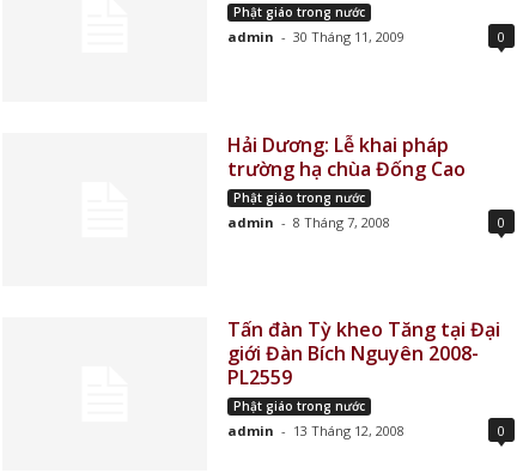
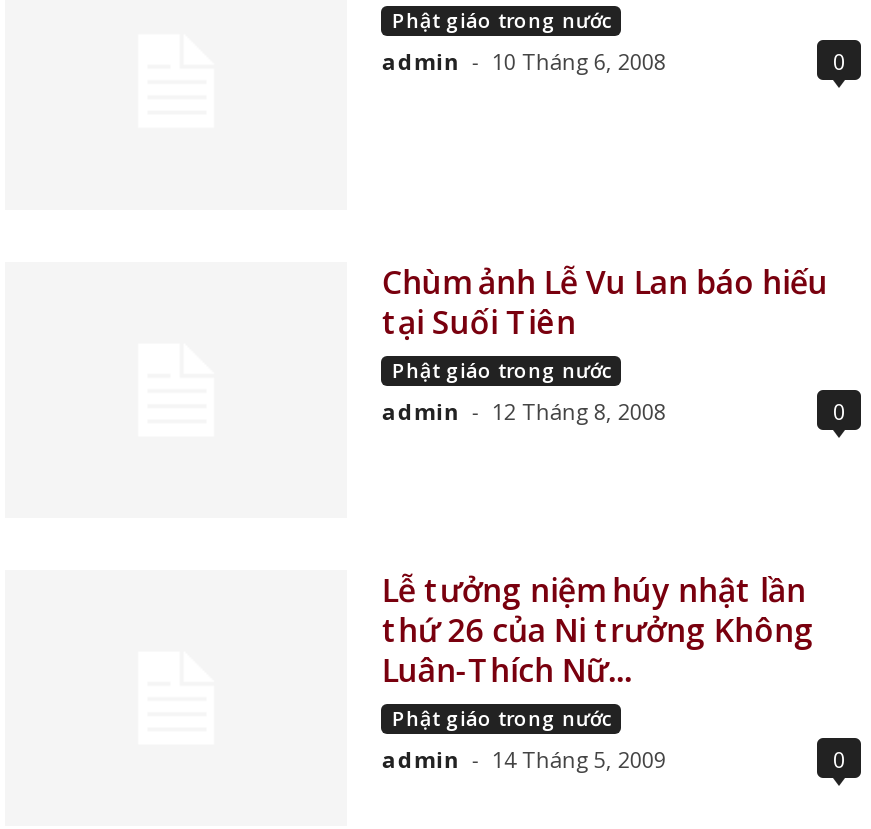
[228,28,405,46] admin - 30 Tháng 11, 2009 -> [382,46,666,76] admin - 10 Tháng 6, 2008
[228,131,466,181] Hải Dương: Lễ khai pháp | trường hạ chùa Đống Cao -> [382,259,828,343] Chùm ảnh Lễ Vu Lan báo hiếu | tại Suối Tiên
[228,213,391,231] admin - 8 Tháng 7, 2008 -> [382,395,666,425] admin - 12 Tháng 8, 2008
[228,316,501,390] Tấn đàn Tỳ kheo Tăng tại Đại | giới Đàn Bích Nguyên 2008- | PL2559 -> [382,568,814,692] Lễ tưởng niệm húy nhật lần | thứ 26 của Ni trưởng Không | Luân-Thích Nữ...
[228,421,405,439] admin - 13 Tháng 12, 2008 -> [382,744,666,774] admin - 14 Tháng 5, 2009

